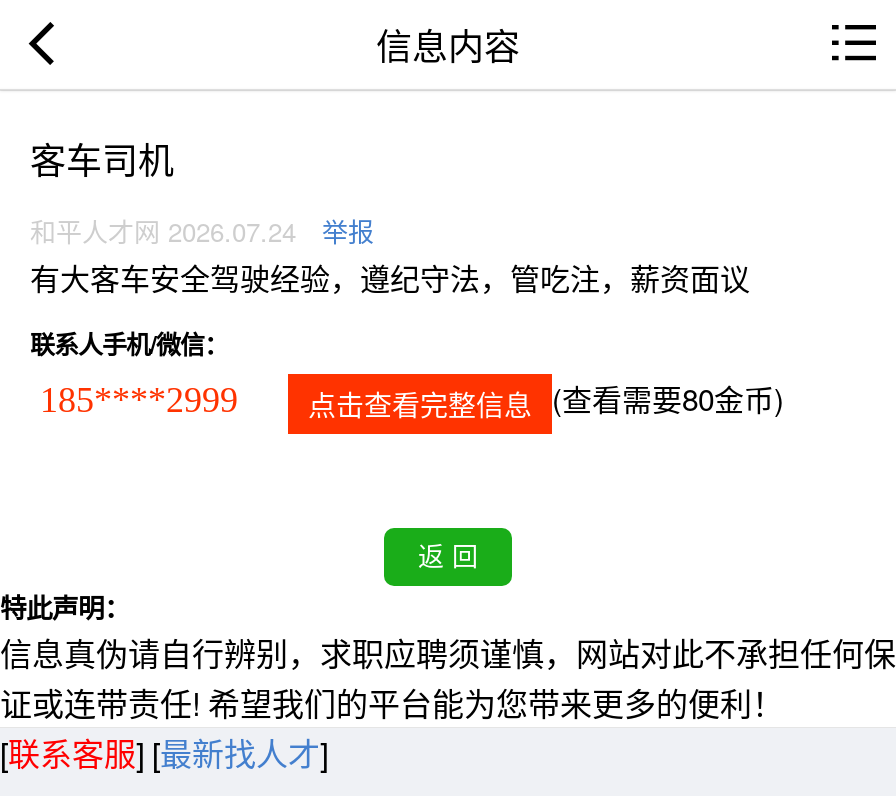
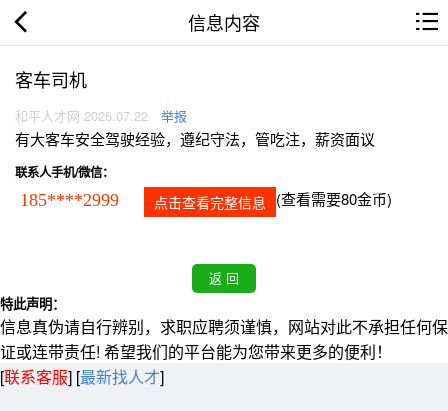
[30,212,374,250] 和平人才网 2026.07.24 举报 -> [15,106,187,125] 和平人才网 2026.07.22 举报

